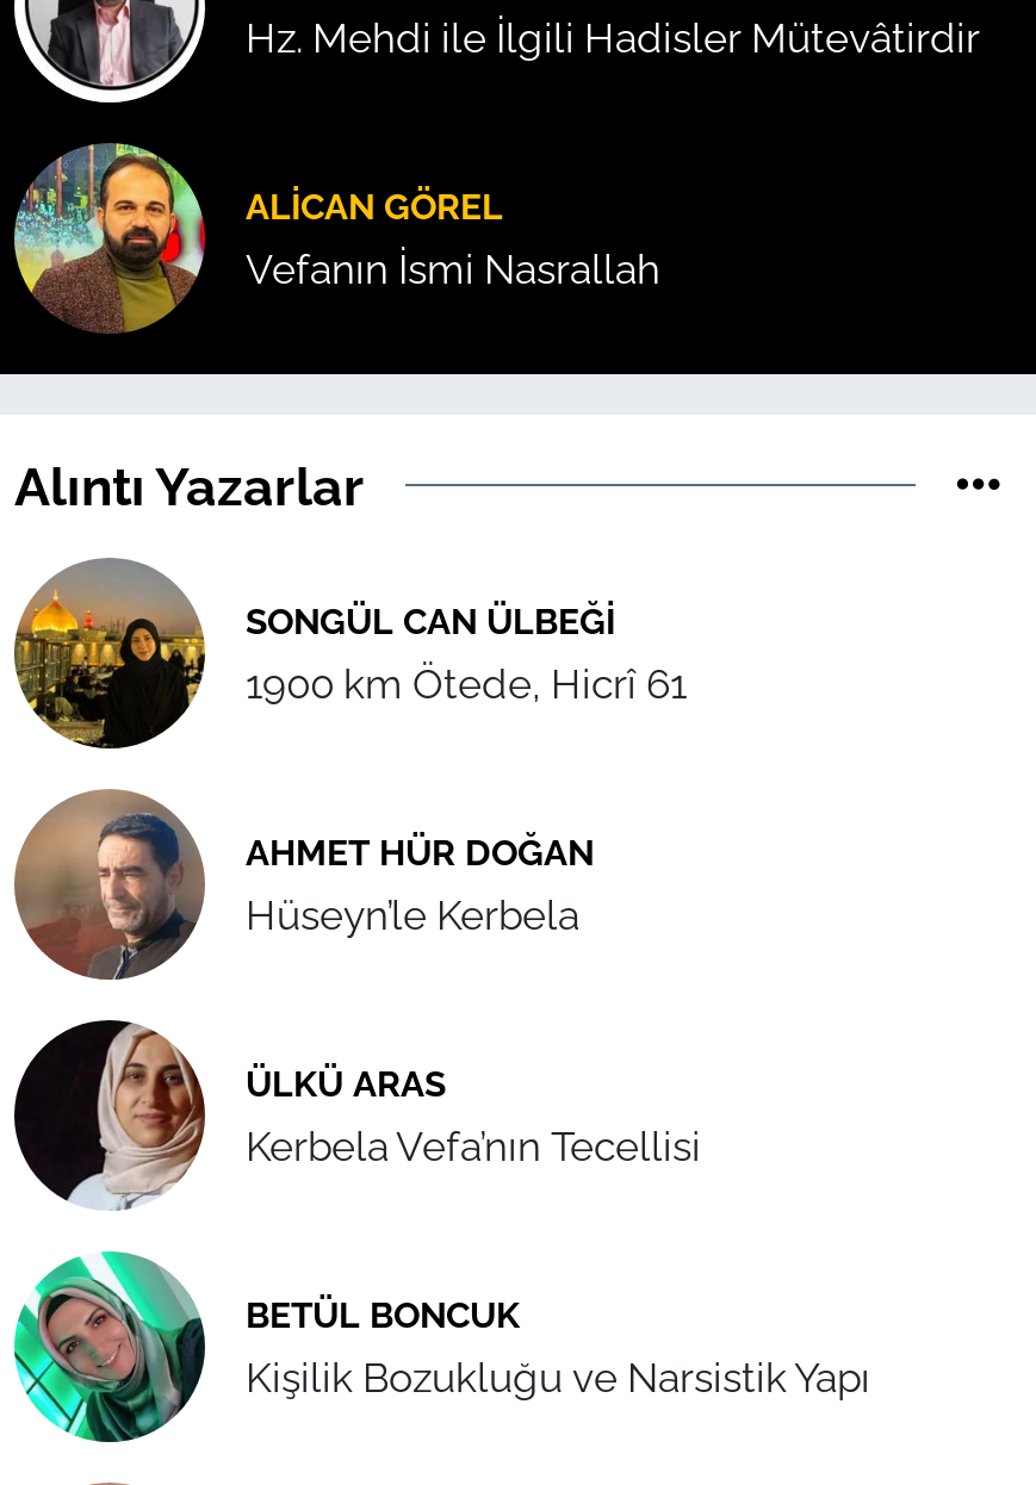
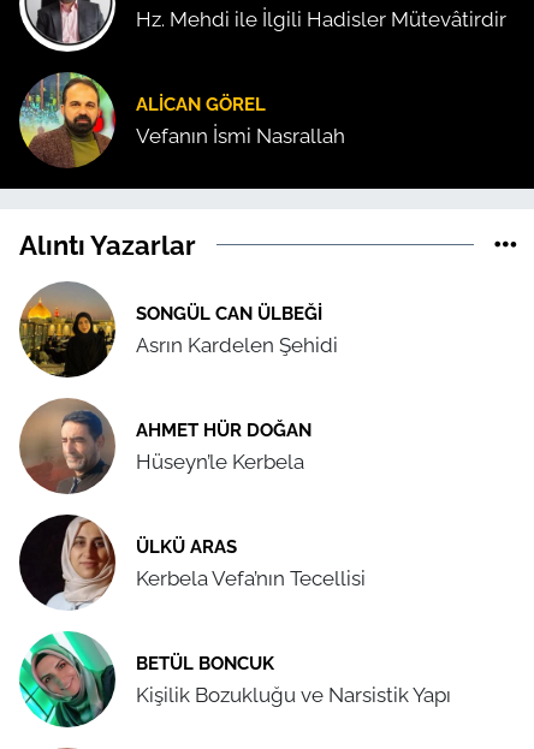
[246,659,687,707] 1900 km Ötede, Hicrî 61 -> [136,332,338,356] Asrın Kardelen Şehidi

